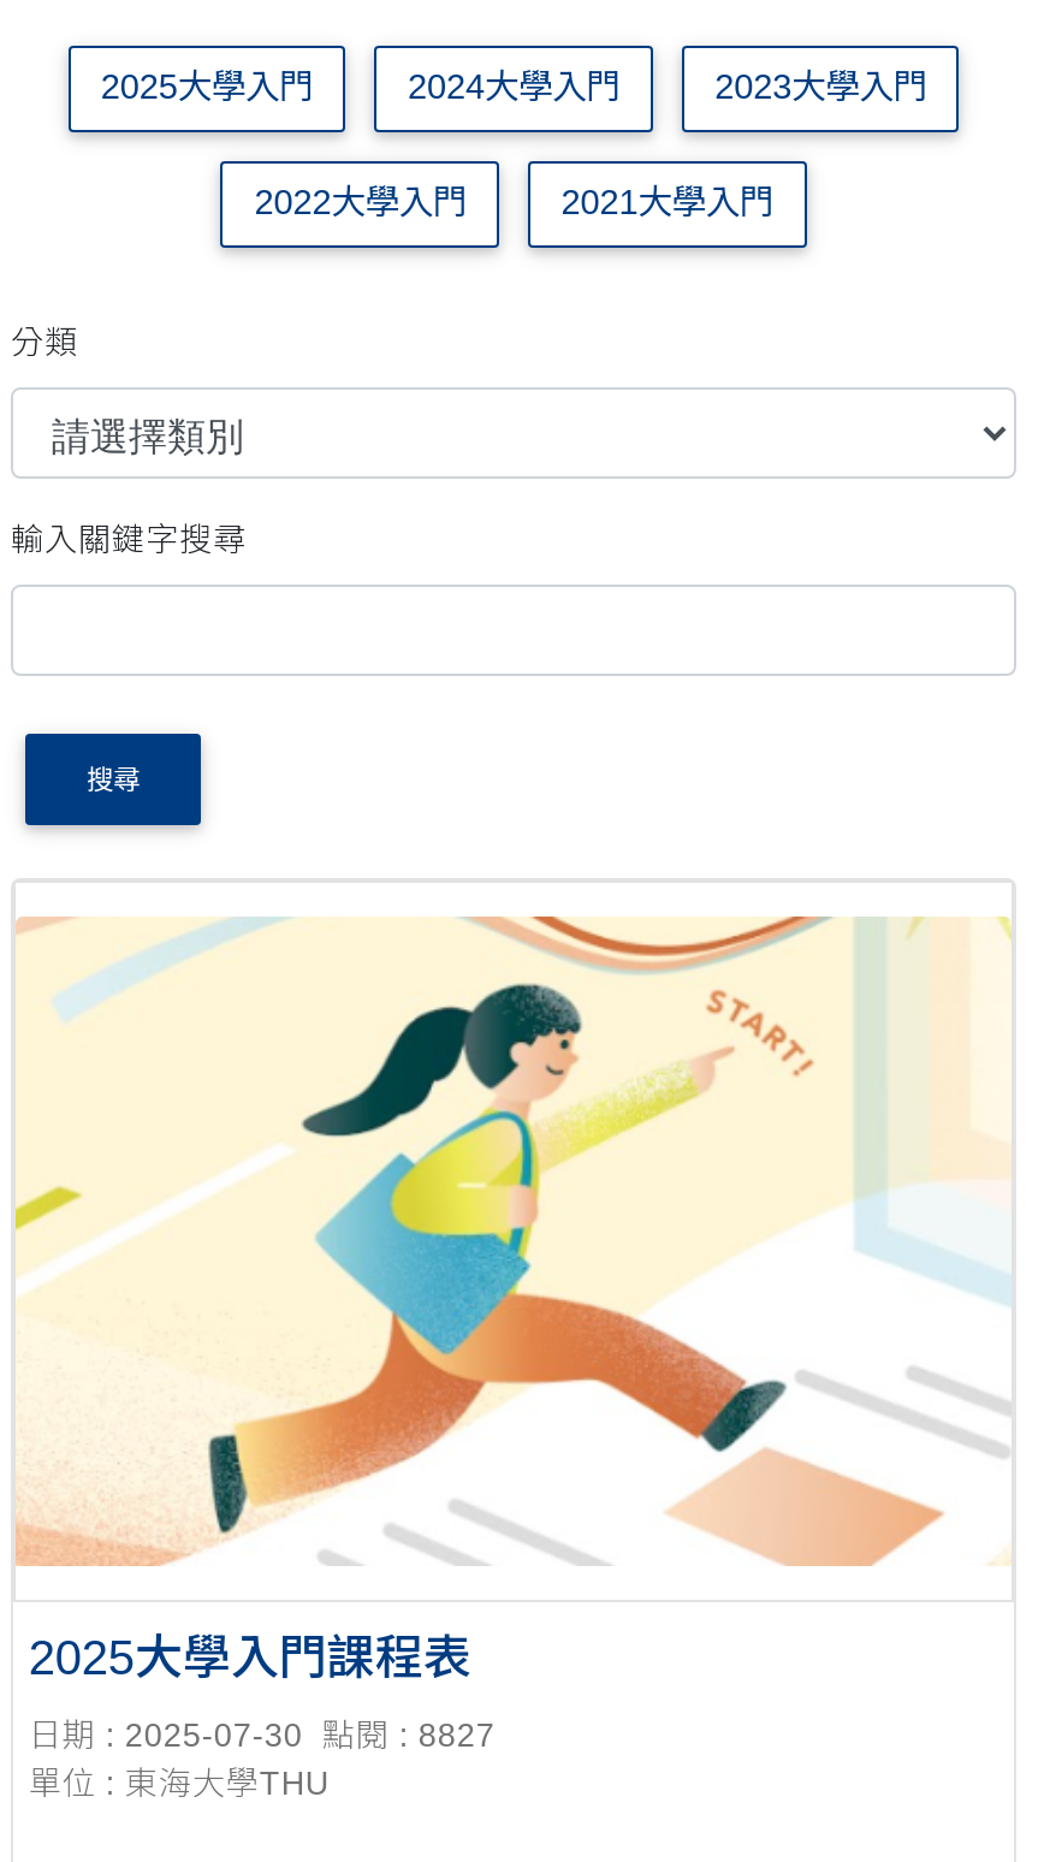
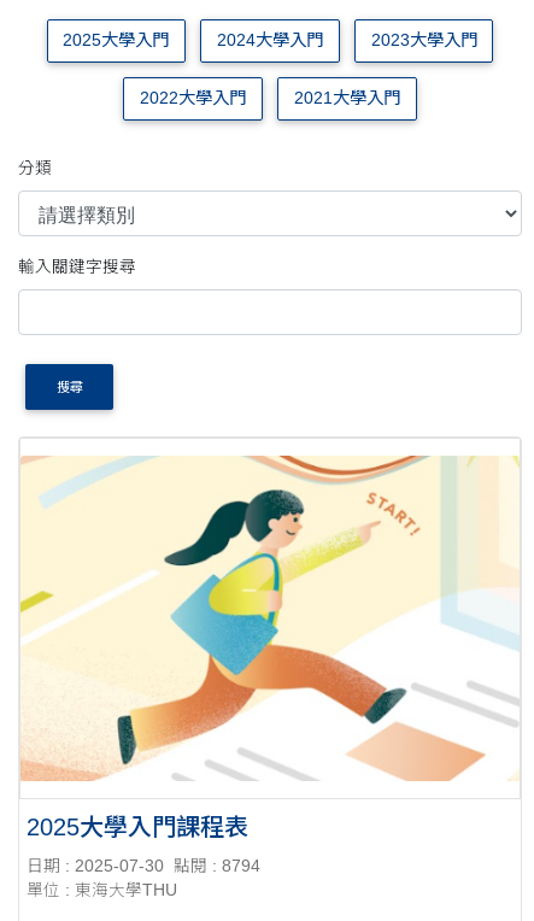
[29,1716,495,1753] 日期 : 2025-07-30 點閱 : 8827 -> [27,857,261,875] 日期 : 2025-07-30 點閱 : 8794

